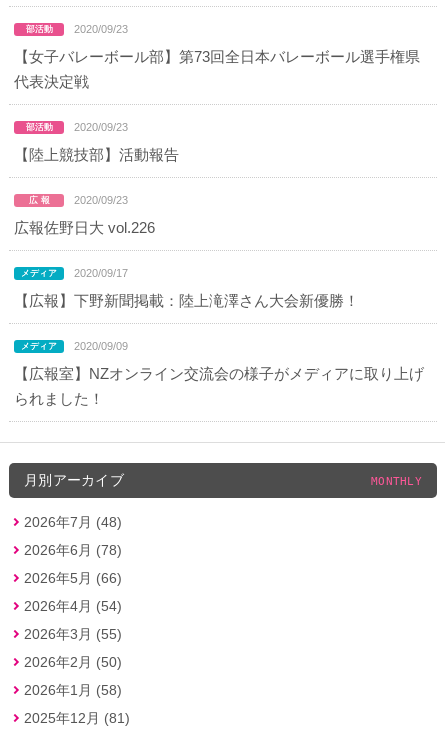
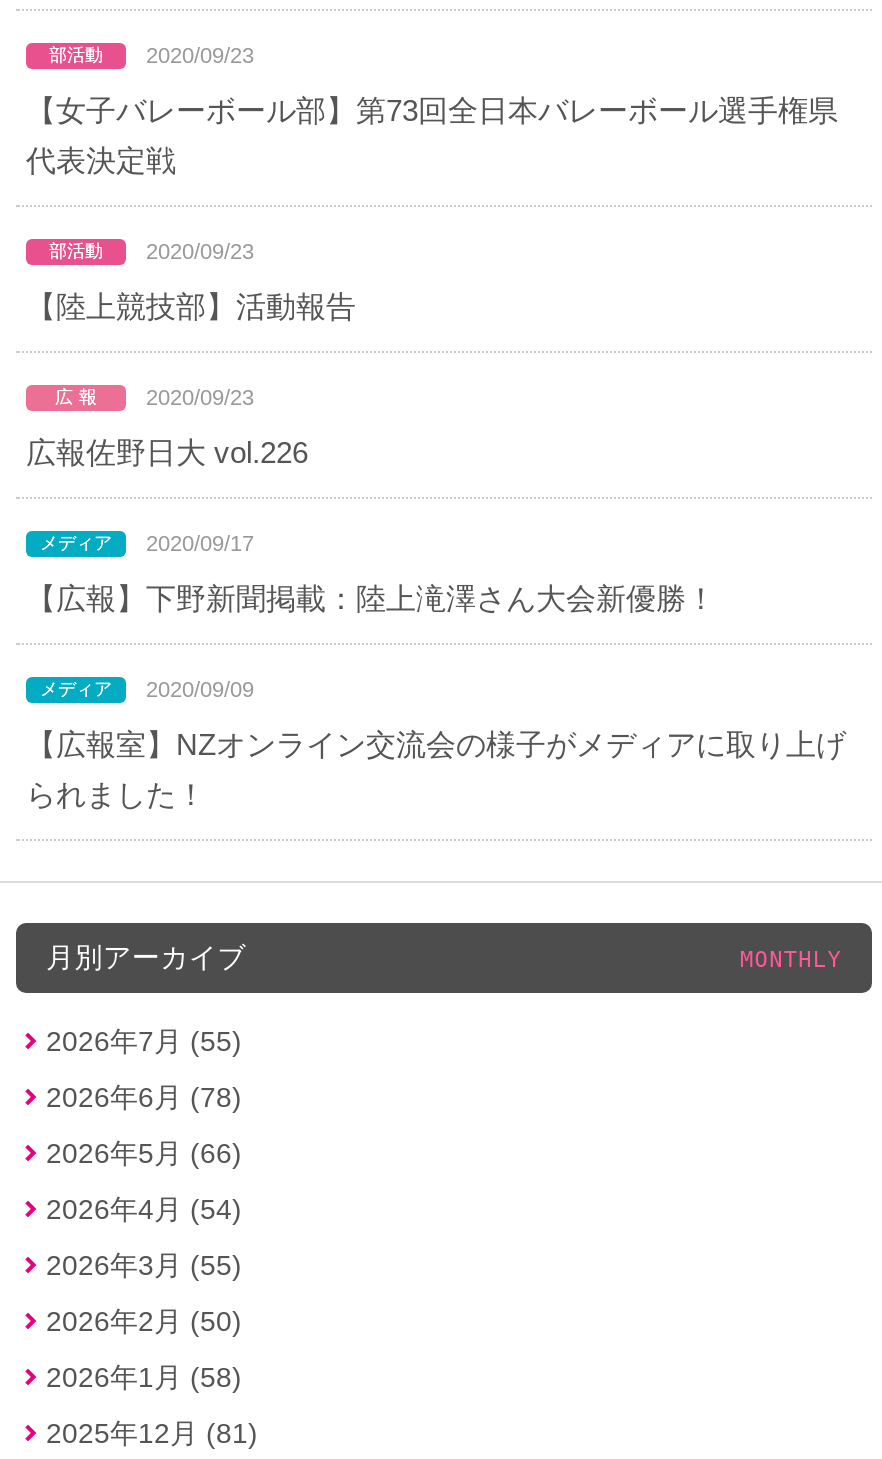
[24,514,122,530] 2026年7月 (48) -> [46,1025,242,1057] 2026年7月 (55)

